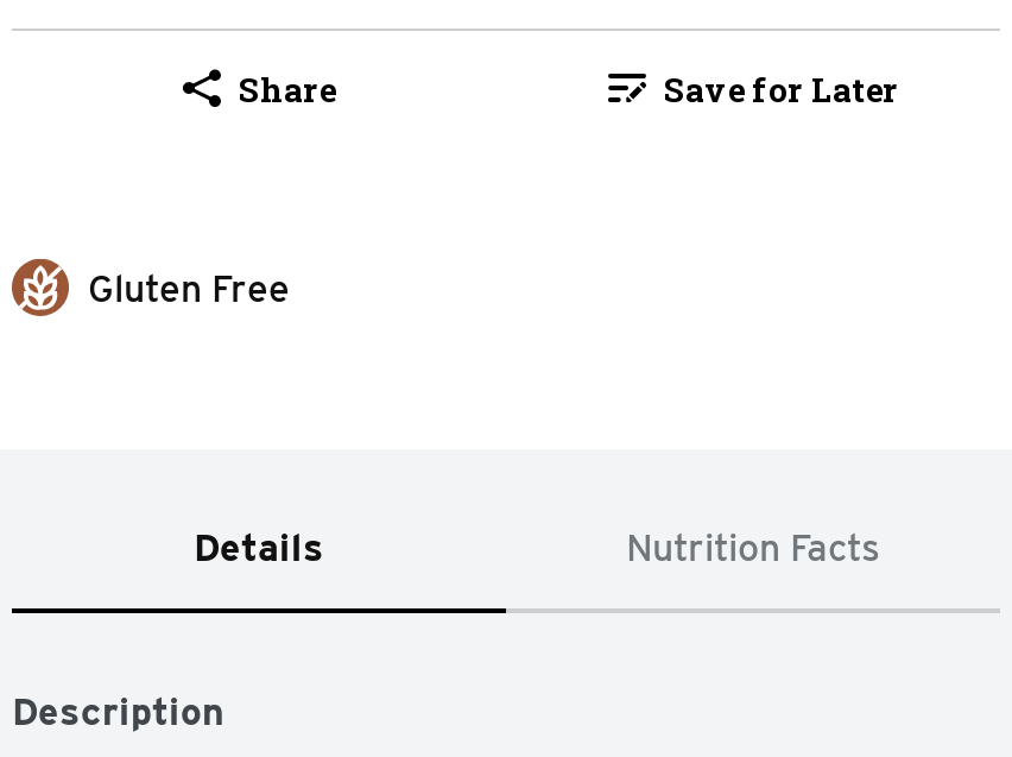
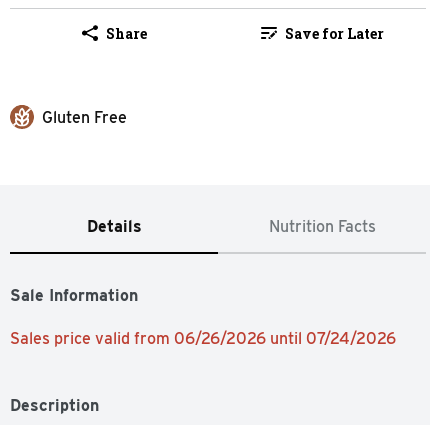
none -> [10,286,396,348] Sale Information | Sales price valid from 06/26/2026 until 07/24/2026

